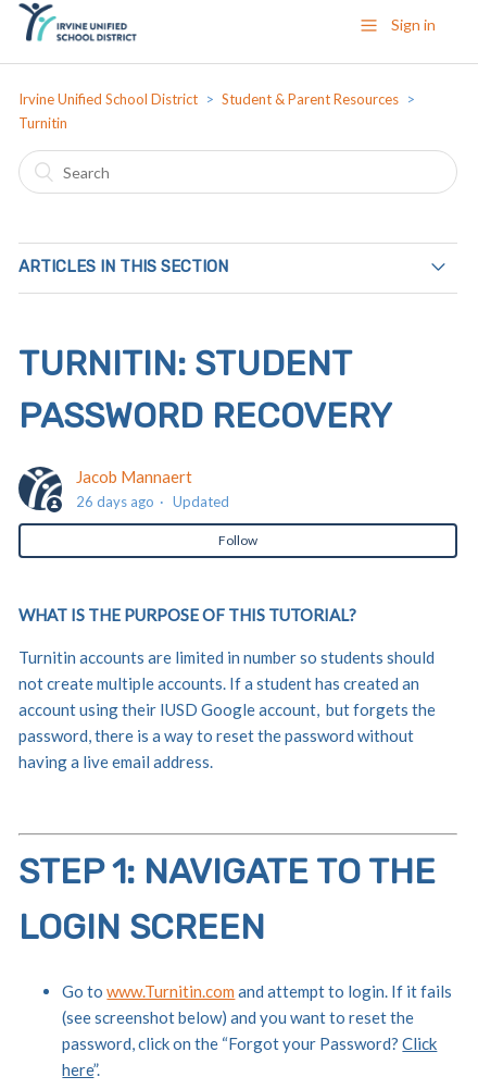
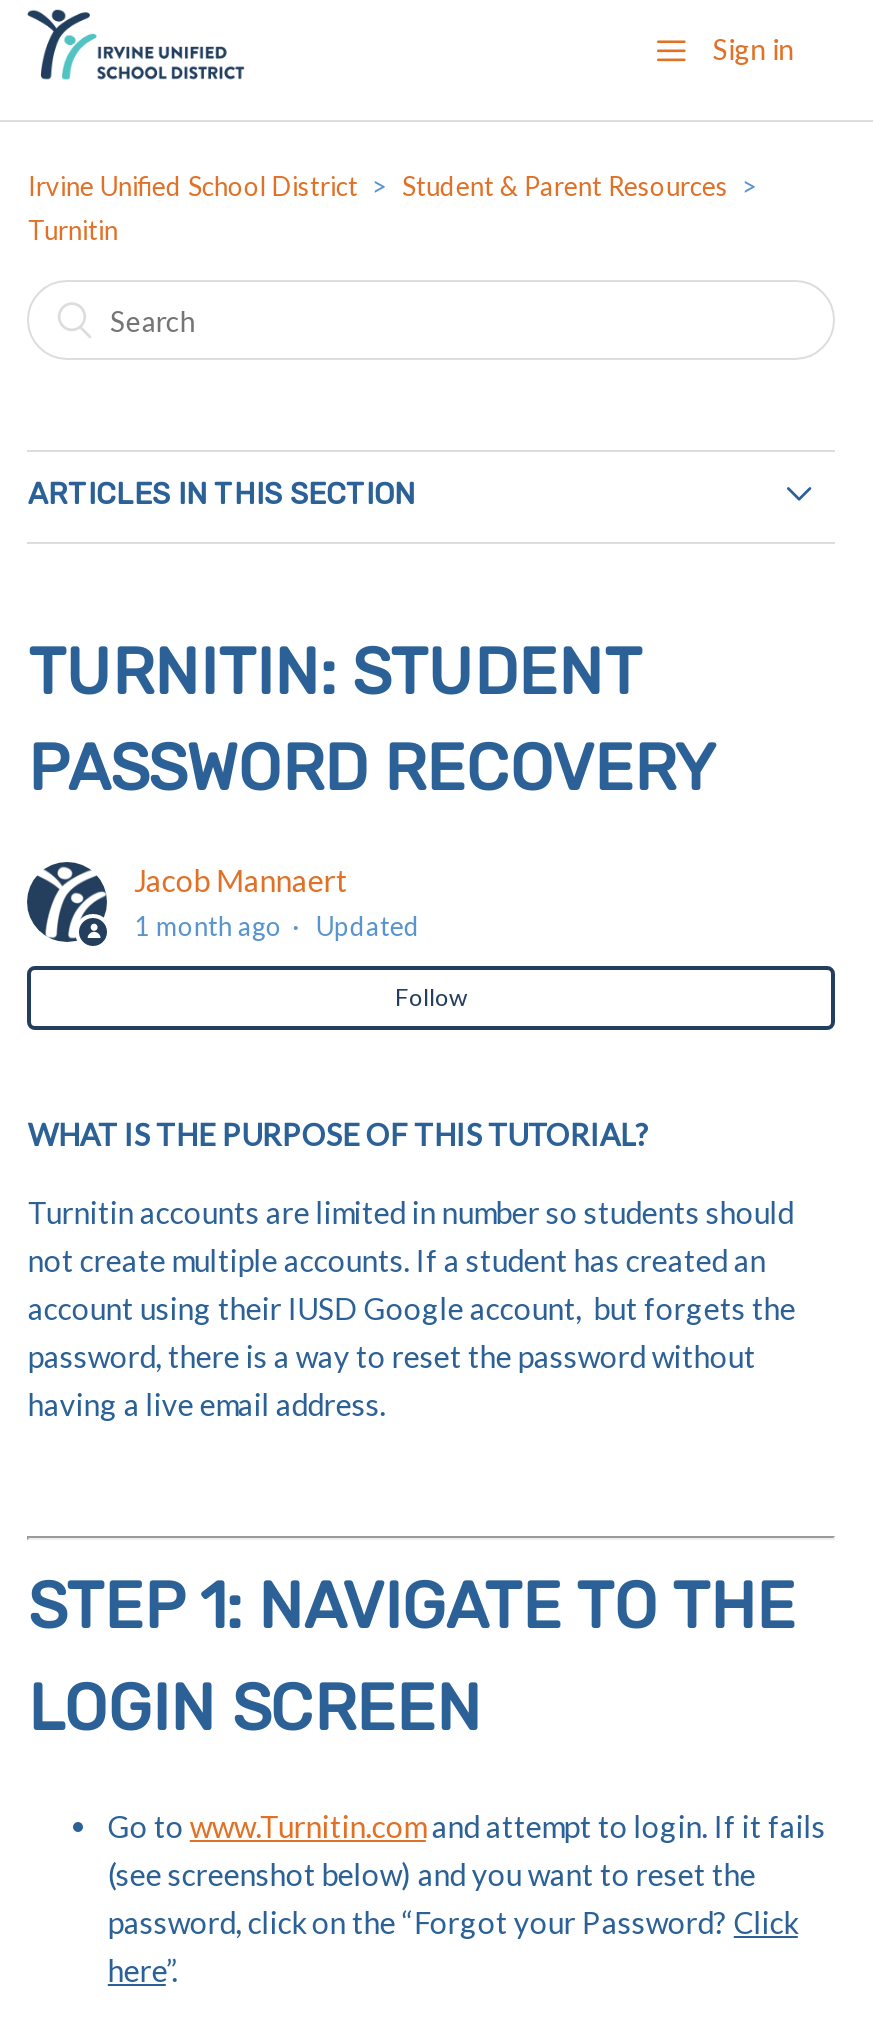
[76,493,230,511] 26 days ago Updated -> [134,911,420,943] 1 month ago Updated

